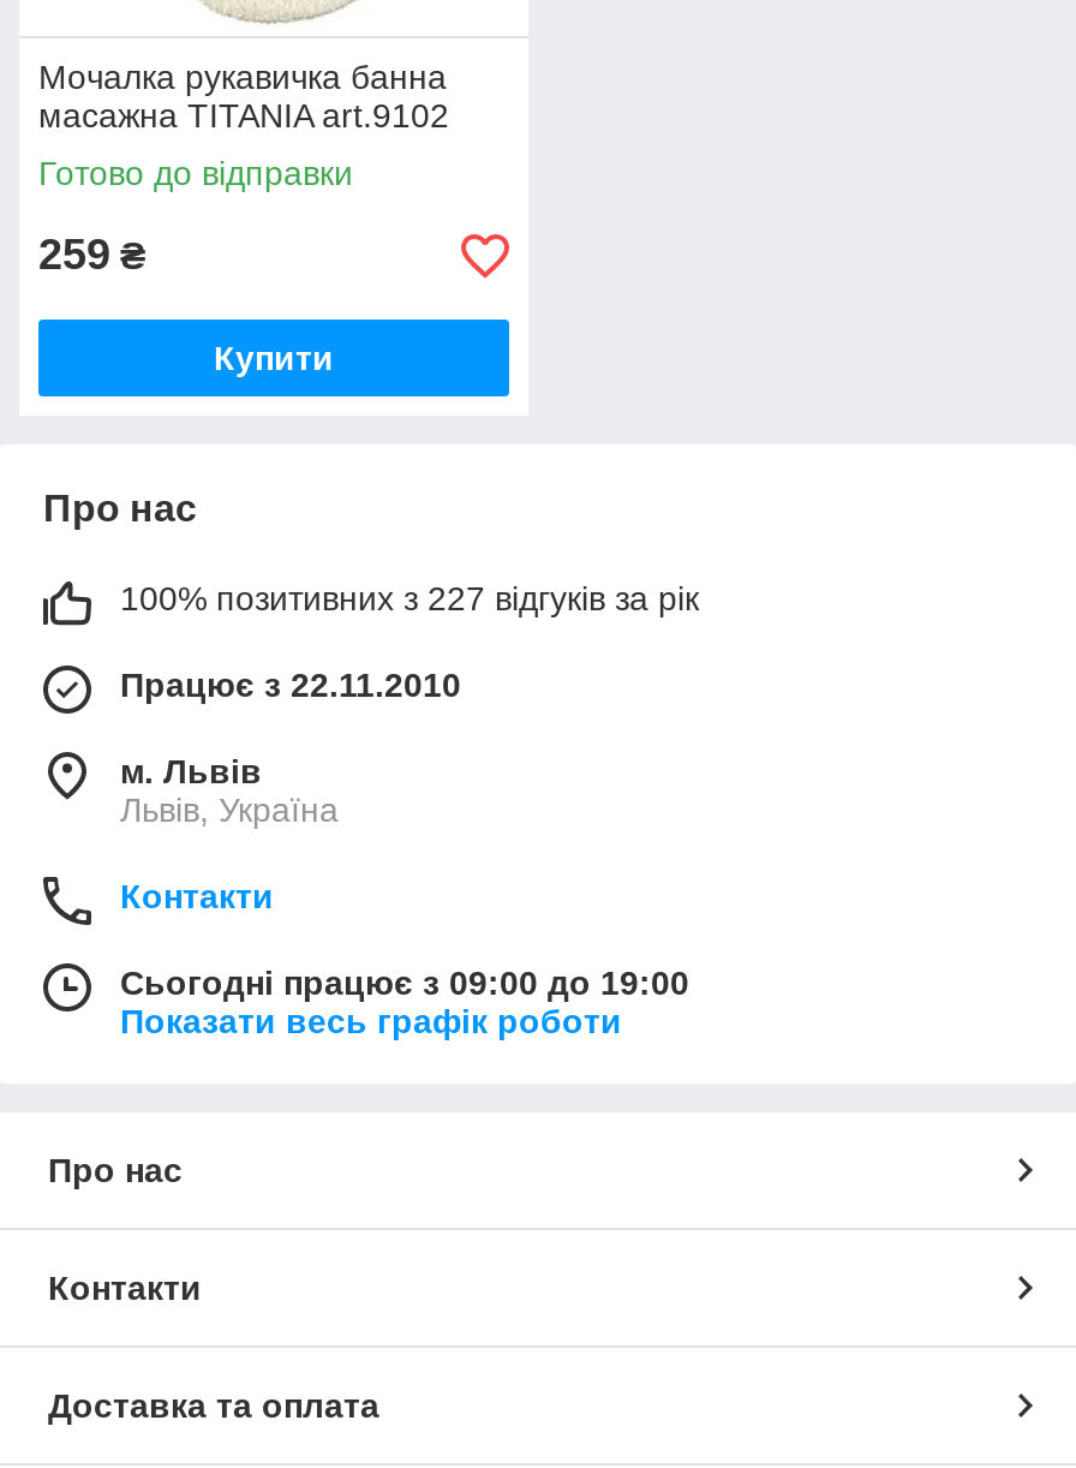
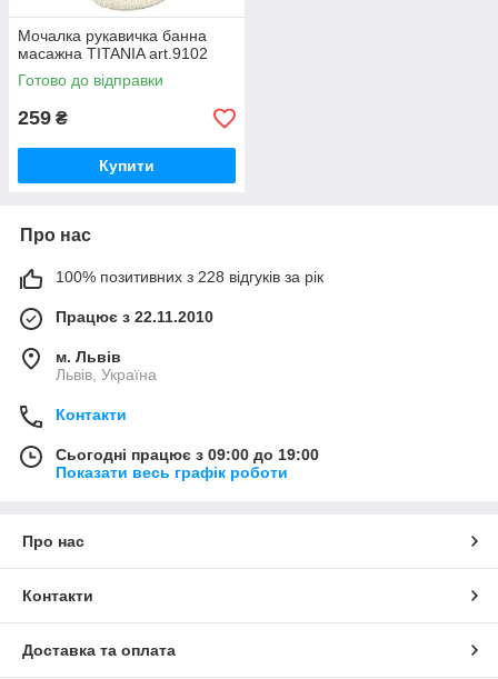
[120,580,699,618] 100% позитивних з 227 відгуків за рік -> [56,268,323,286] 100% позитивних з 228 відгуків за рік

